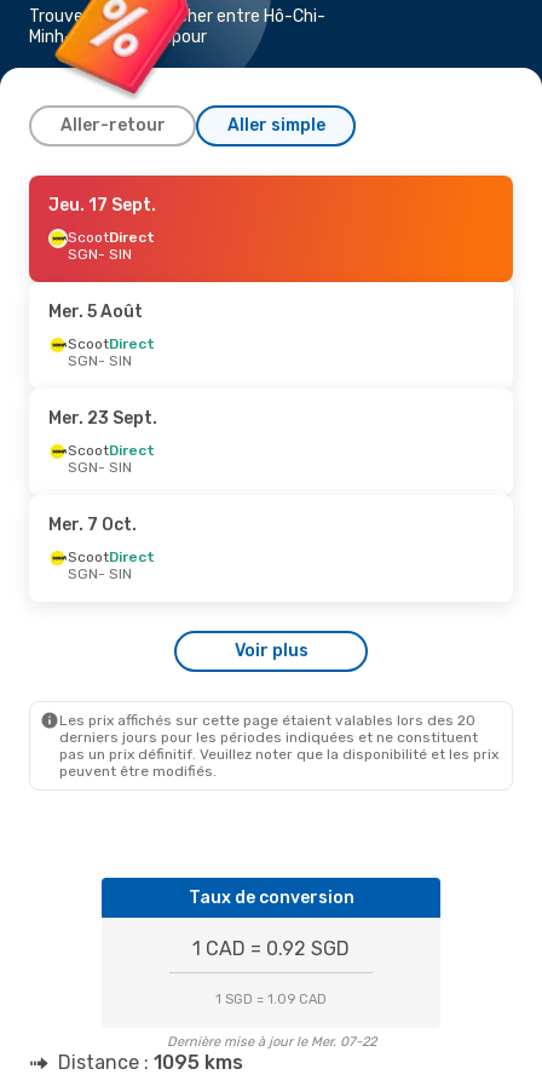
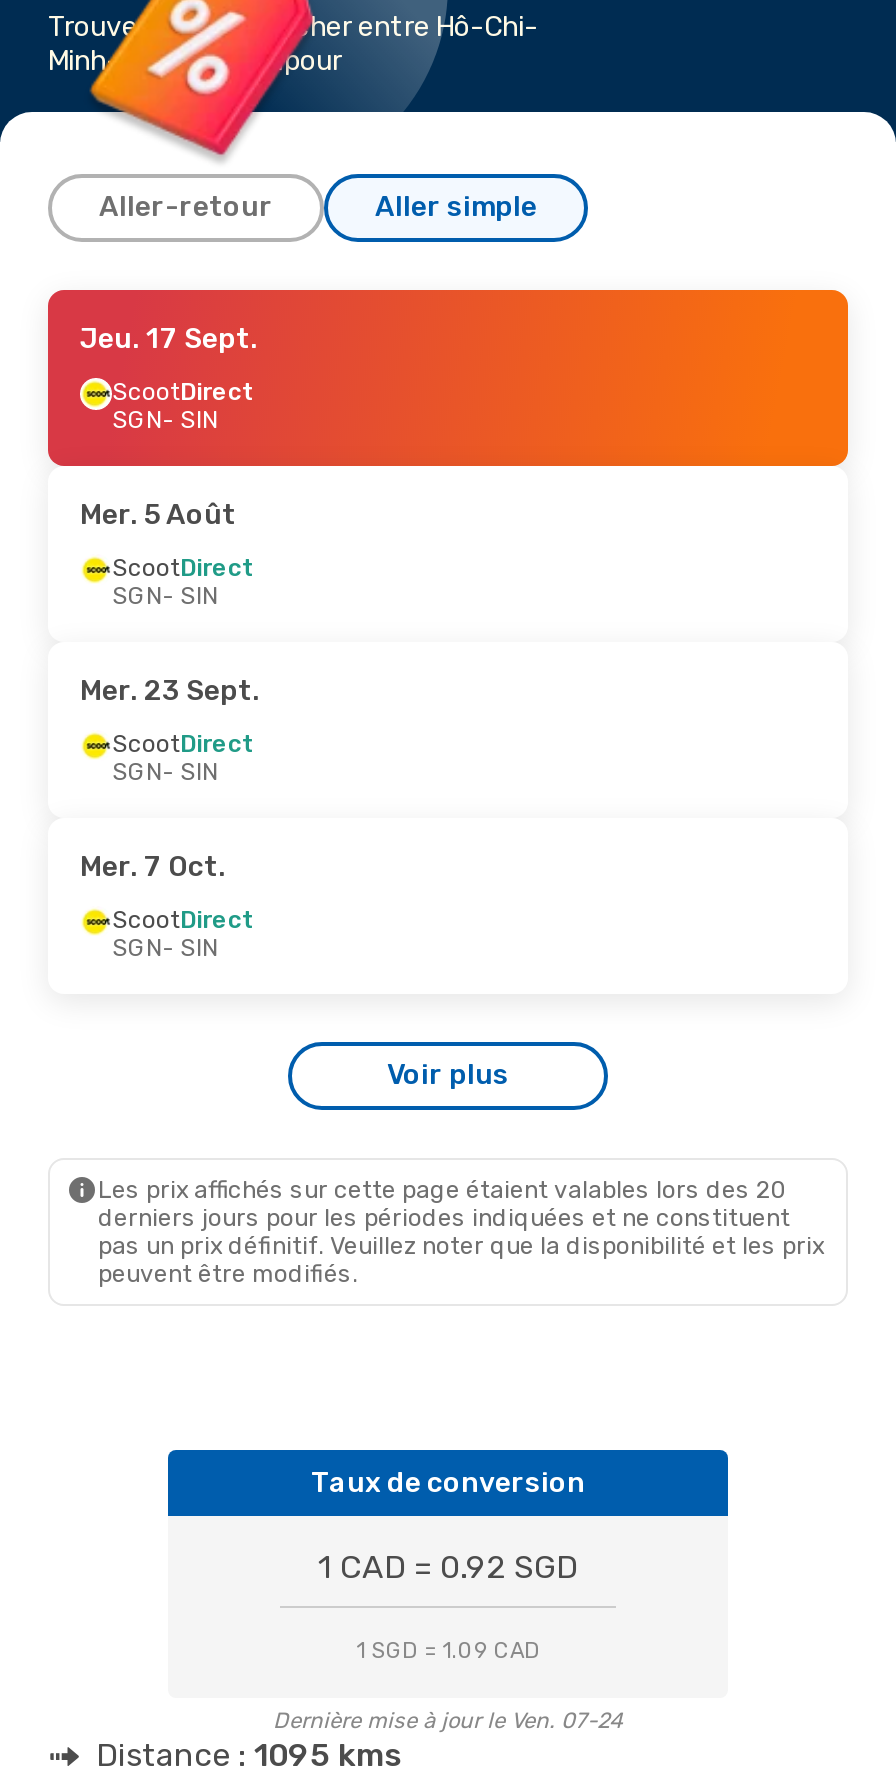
[166,1034,376,1049] Dernière mise à jour le Mer. 07-22 -> [273,1708,623,1734] Dernière mise à jour le Ven. 07-24

